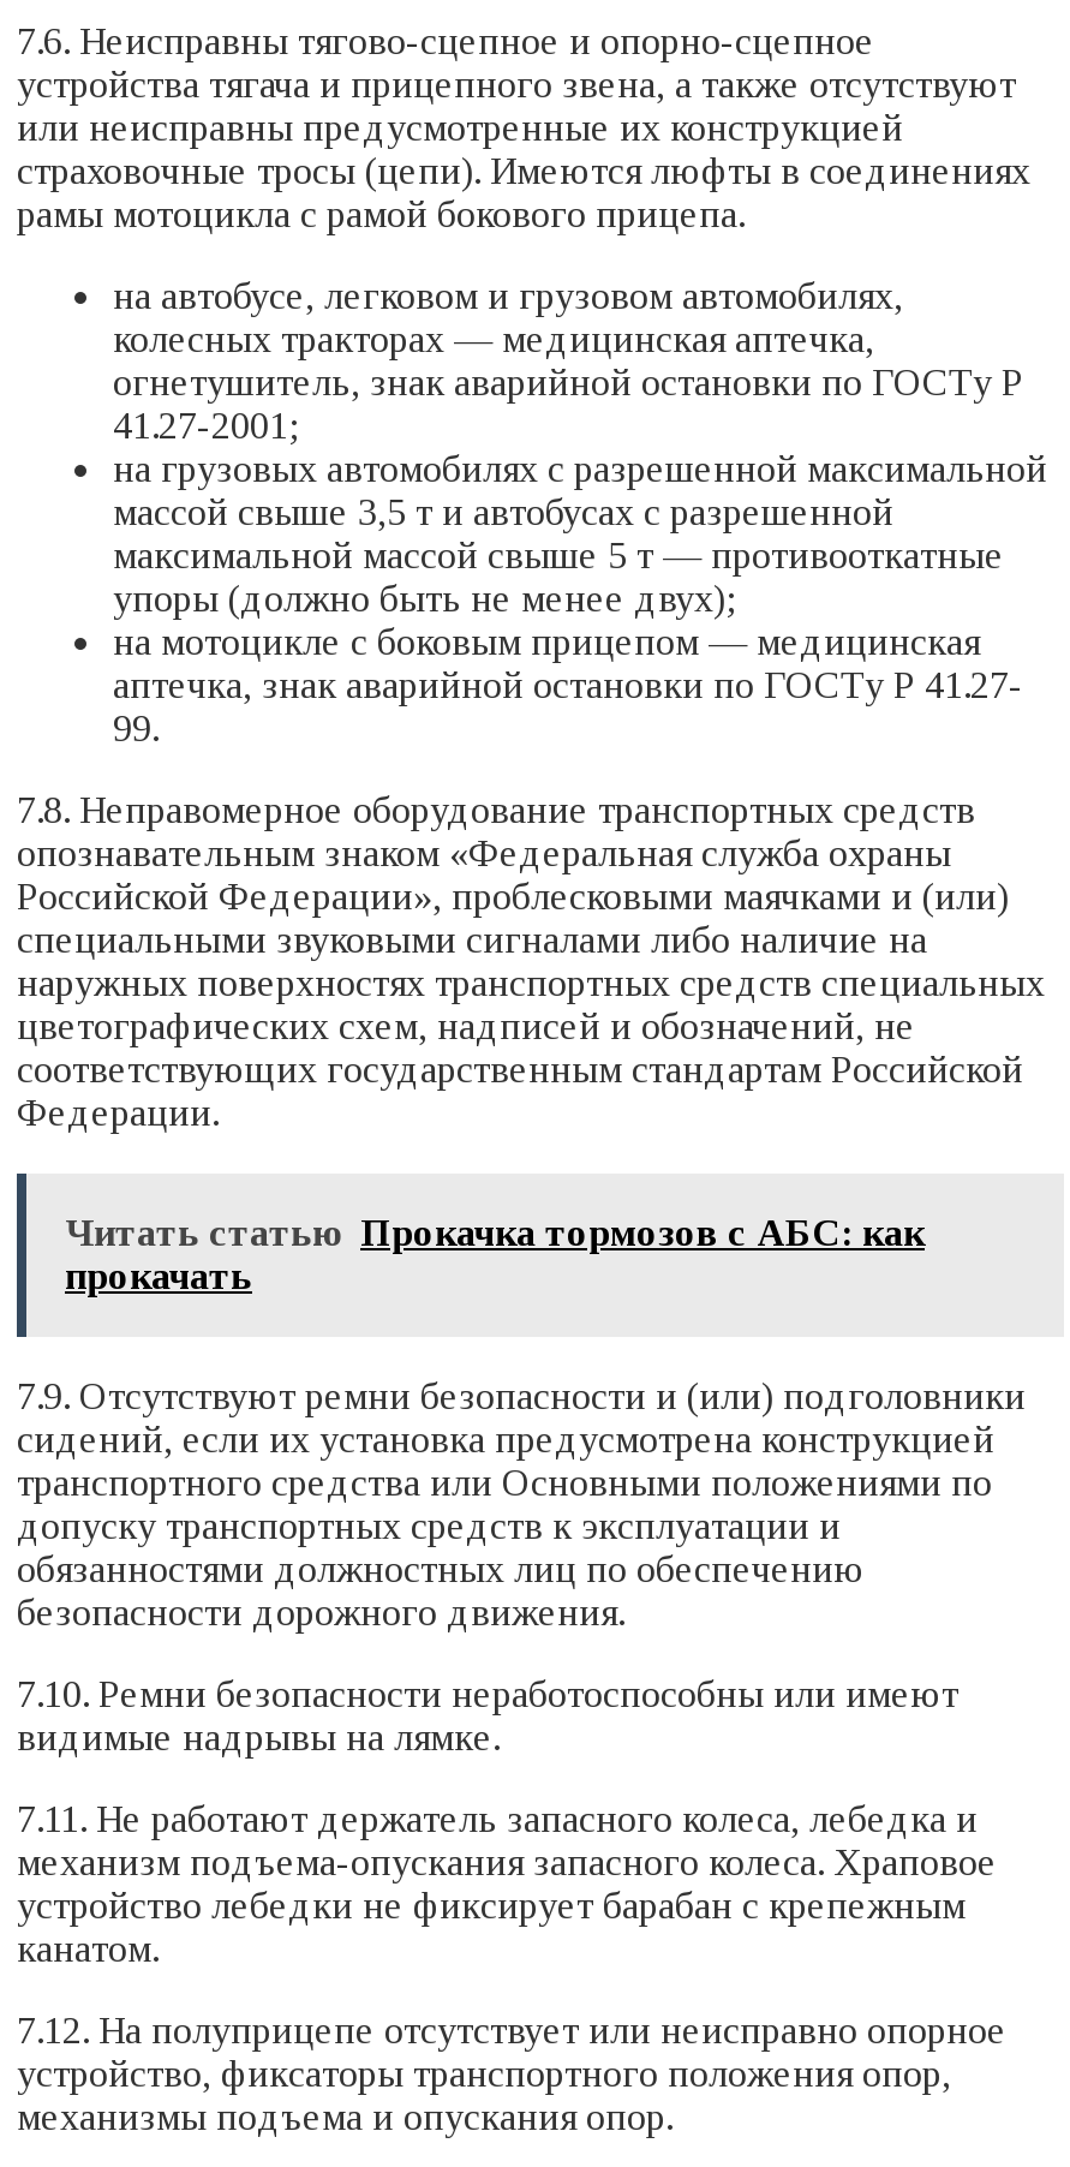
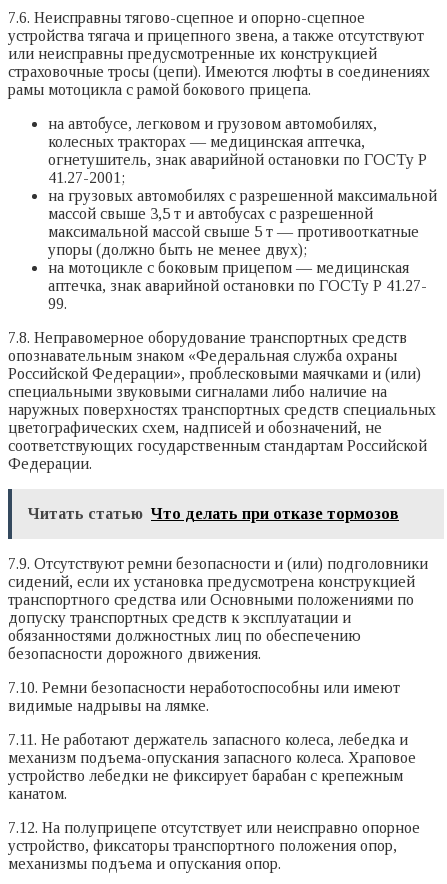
[65,1213,925,1297] Читать статью Прокачка тормозов с АБС: как | прокачать -> [28,505,399,522] Читать статью Что делать при отказе тормозов

